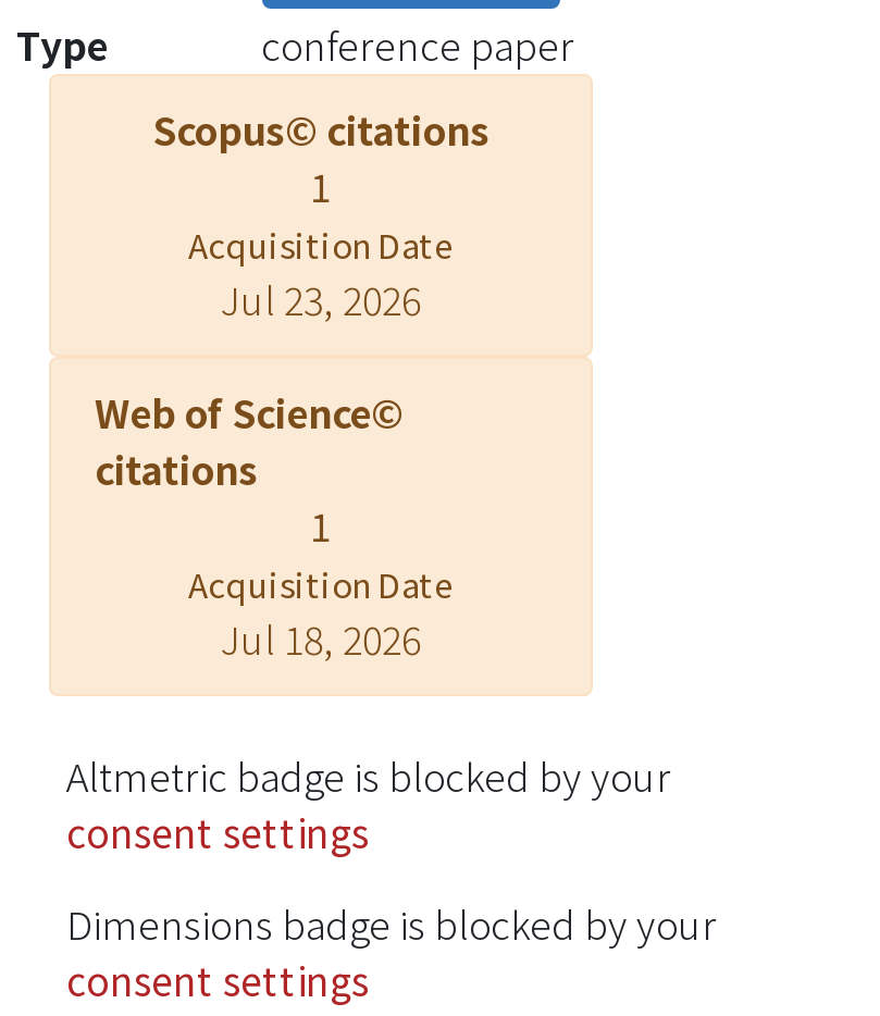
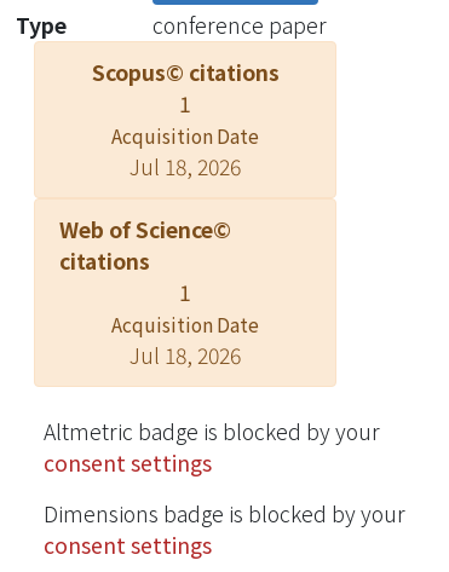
[221,272,421,326] Jul 23, 2026 -> [129,151,241,181] Jul 18, 2026

